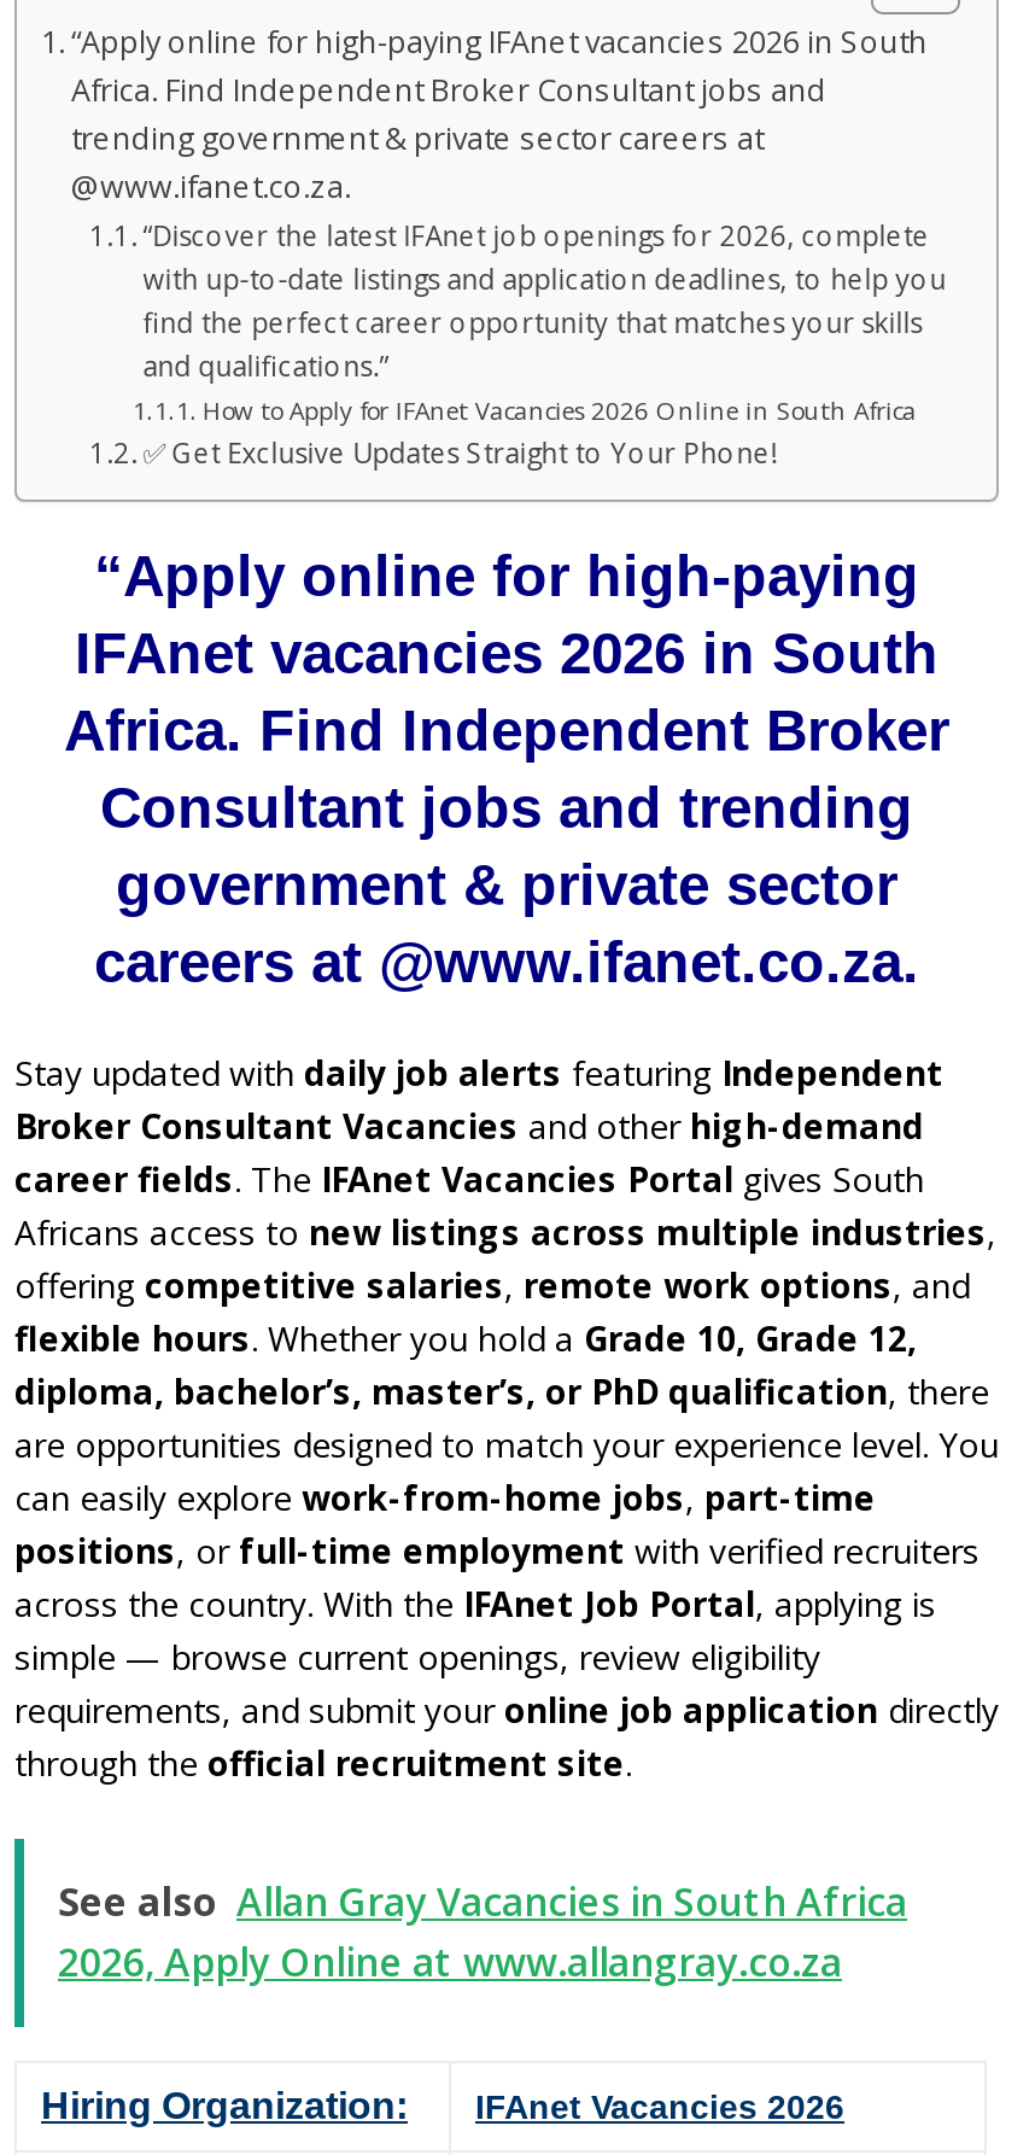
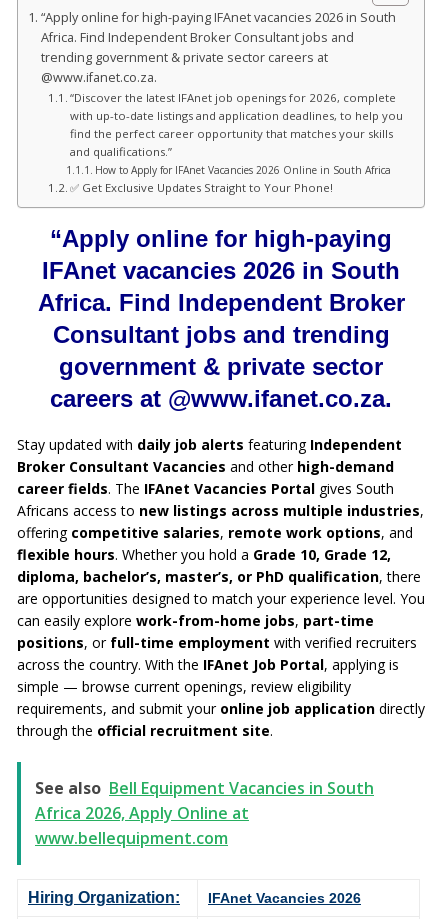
[58,1875,907,1988] See also Allan Gray Vacancies in South Africa | 2026, Apply Online at www.allangray.co.za -> [35,777,374,849] See also Bell Equipment Vacancies in South | Africa 2026, Apply Online at | www.bellequipment.com

